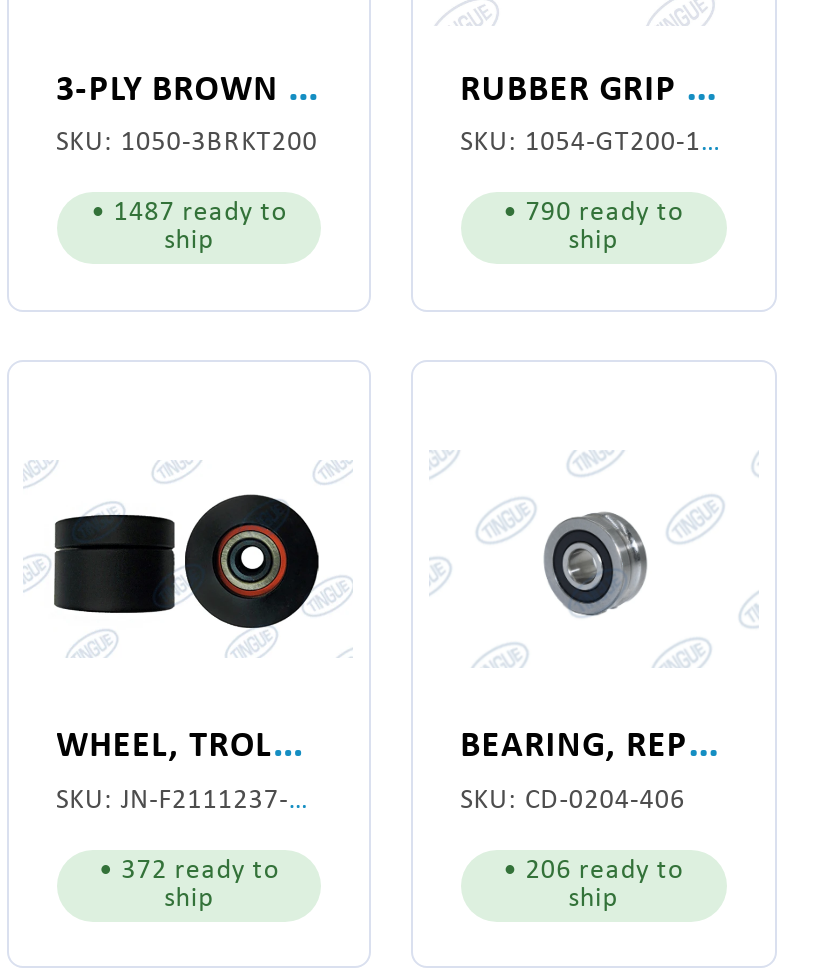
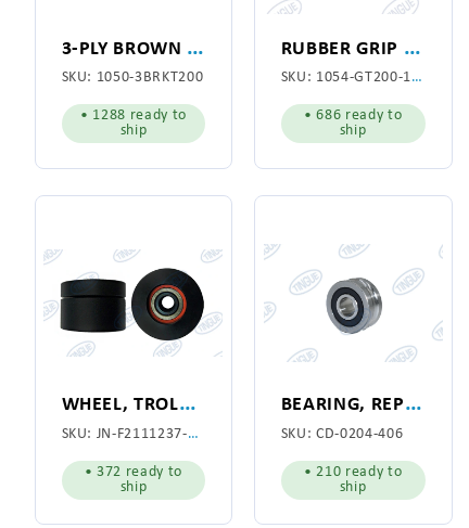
[91,198,287,228] • 1487 ready to -> [80,107,187,124] • 1288 ready to
[503,198,683,228] • 790 ready to -> [304,107,402,124] • 686 ready to
[503,855,683,885] • 206 ready to -> [304,464,402,480] • 210 ready to

